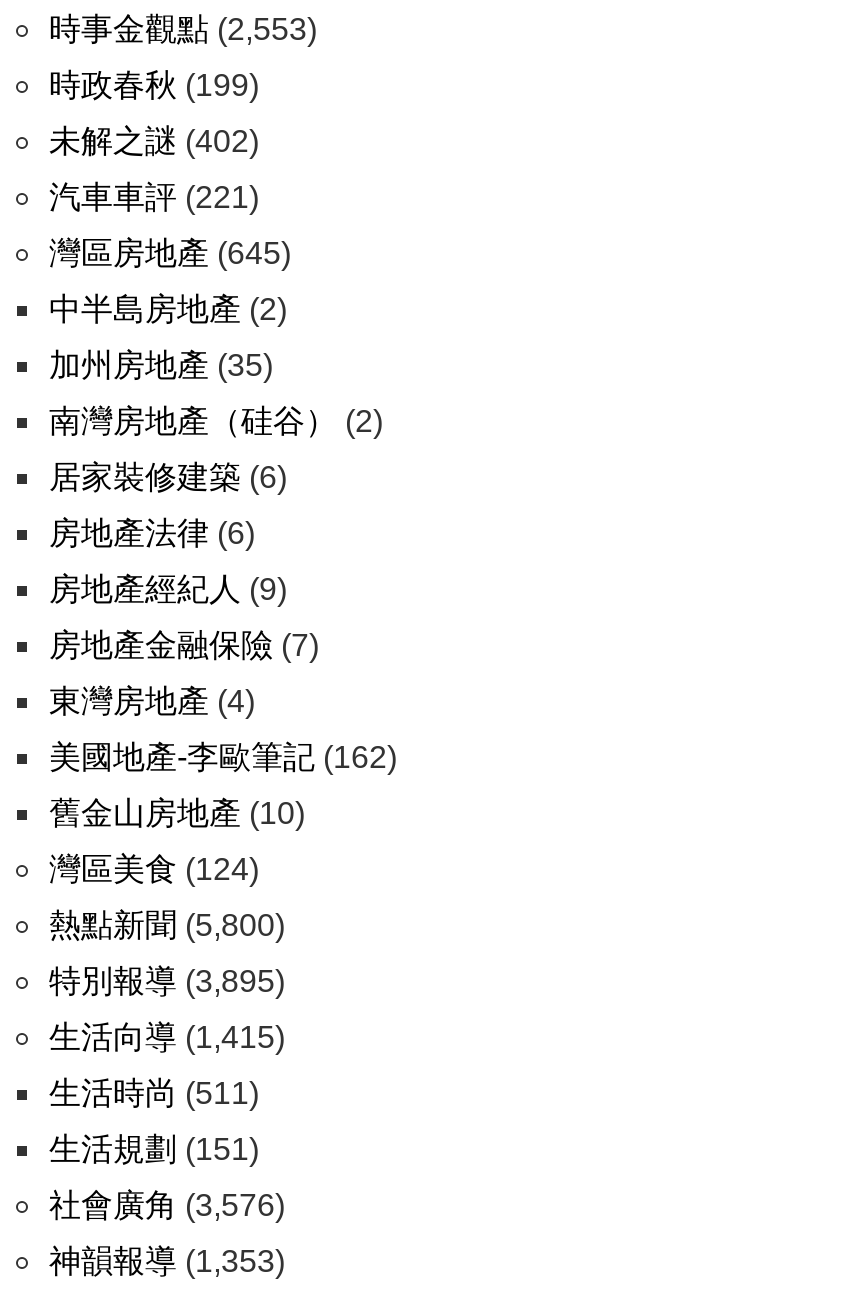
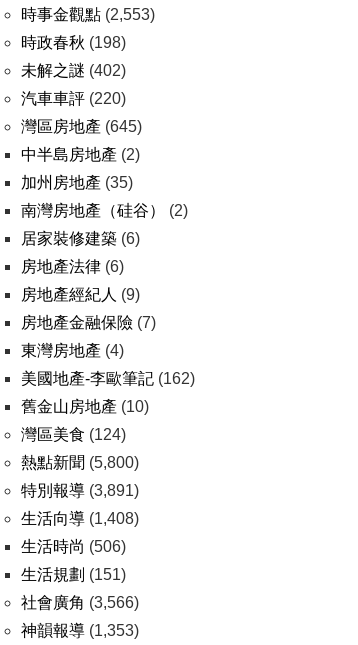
[49,68,259,102] 時政春秋(199) -> [21,34,126,51] 時政春秋(198)
[49,180,259,214] 汽車車評(221) -> [21,90,126,107] 汽車車評(220)
[49,964,285,998] 特別報導(3,895) -> [21,482,139,499] 特別報導(3,891)
[49,1020,285,1054] 生活向導(1,415) -> [21,510,139,527] 生活向導(1,408)
[49,1076,259,1110] 生活時尚(511) -> [21,538,126,555] 生活時尚(506)
[49,1188,285,1222] 社會廣角(3,576) -> [21,594,139,611] 社會廣角(3,566)

